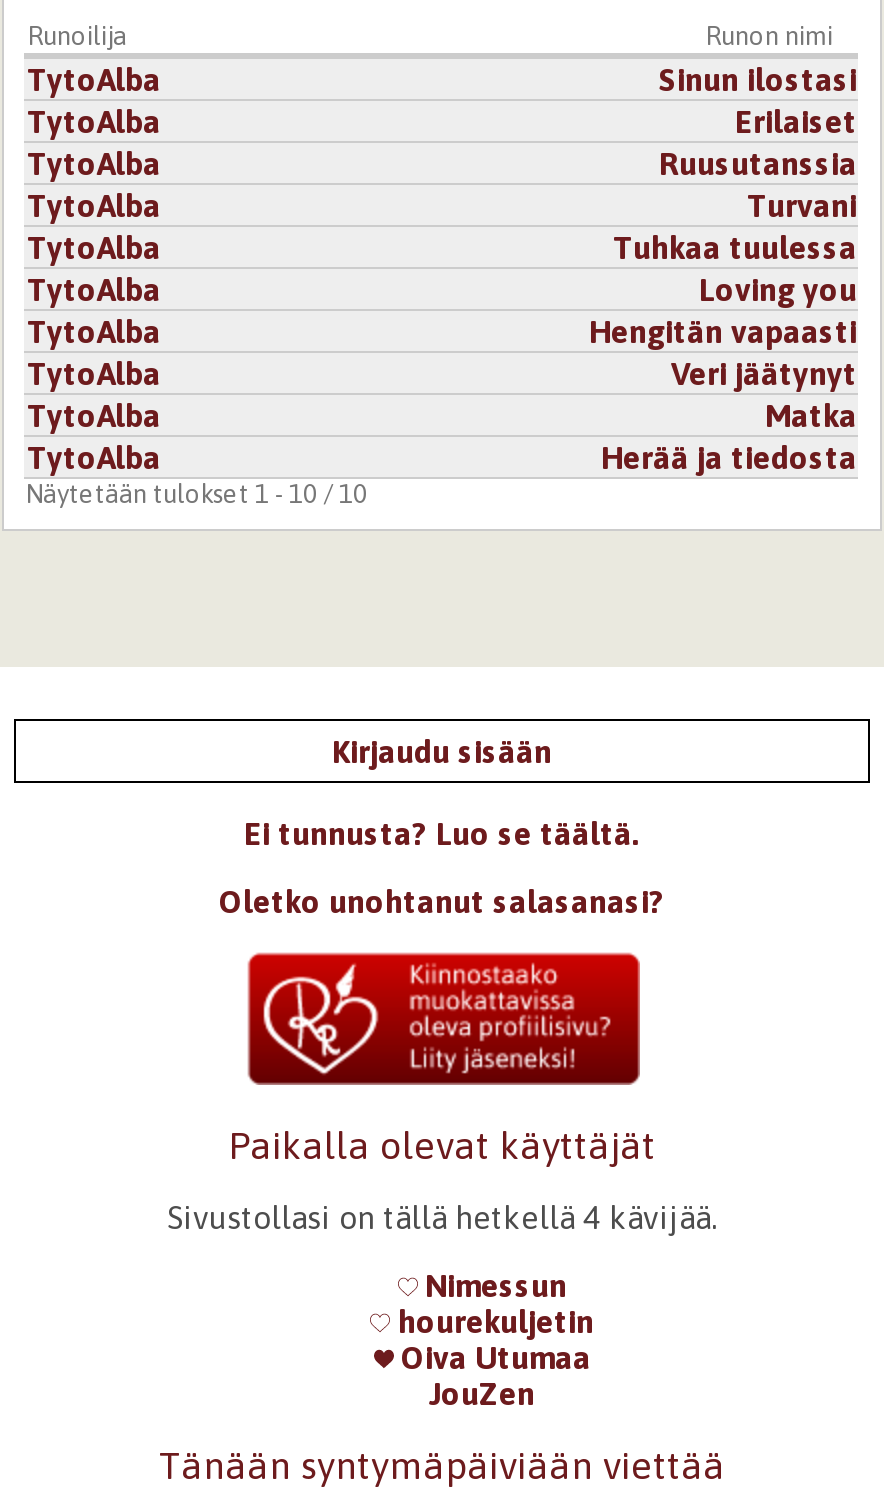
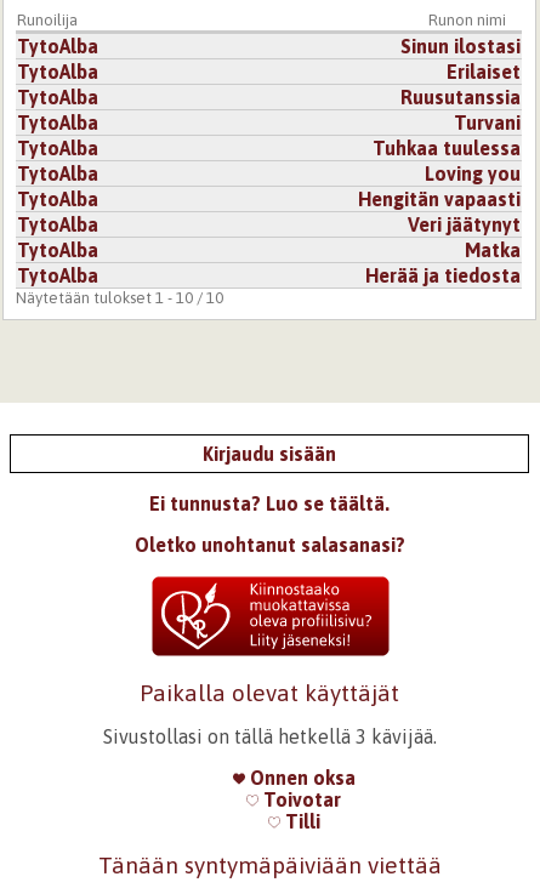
[167,1199,717,1235] Sivustollasi on tällä hetkellä 4 kävijää. -> [103,725,436,747] Sivustollasi on tällä hetkellä 3 kävijää.
[390,1267,594,1411] Nimessun | hourekuljetin | Oiva Utumaa | JouZen -> [245,766,355,832] Onnen oksa | Toivotar | Tilli

